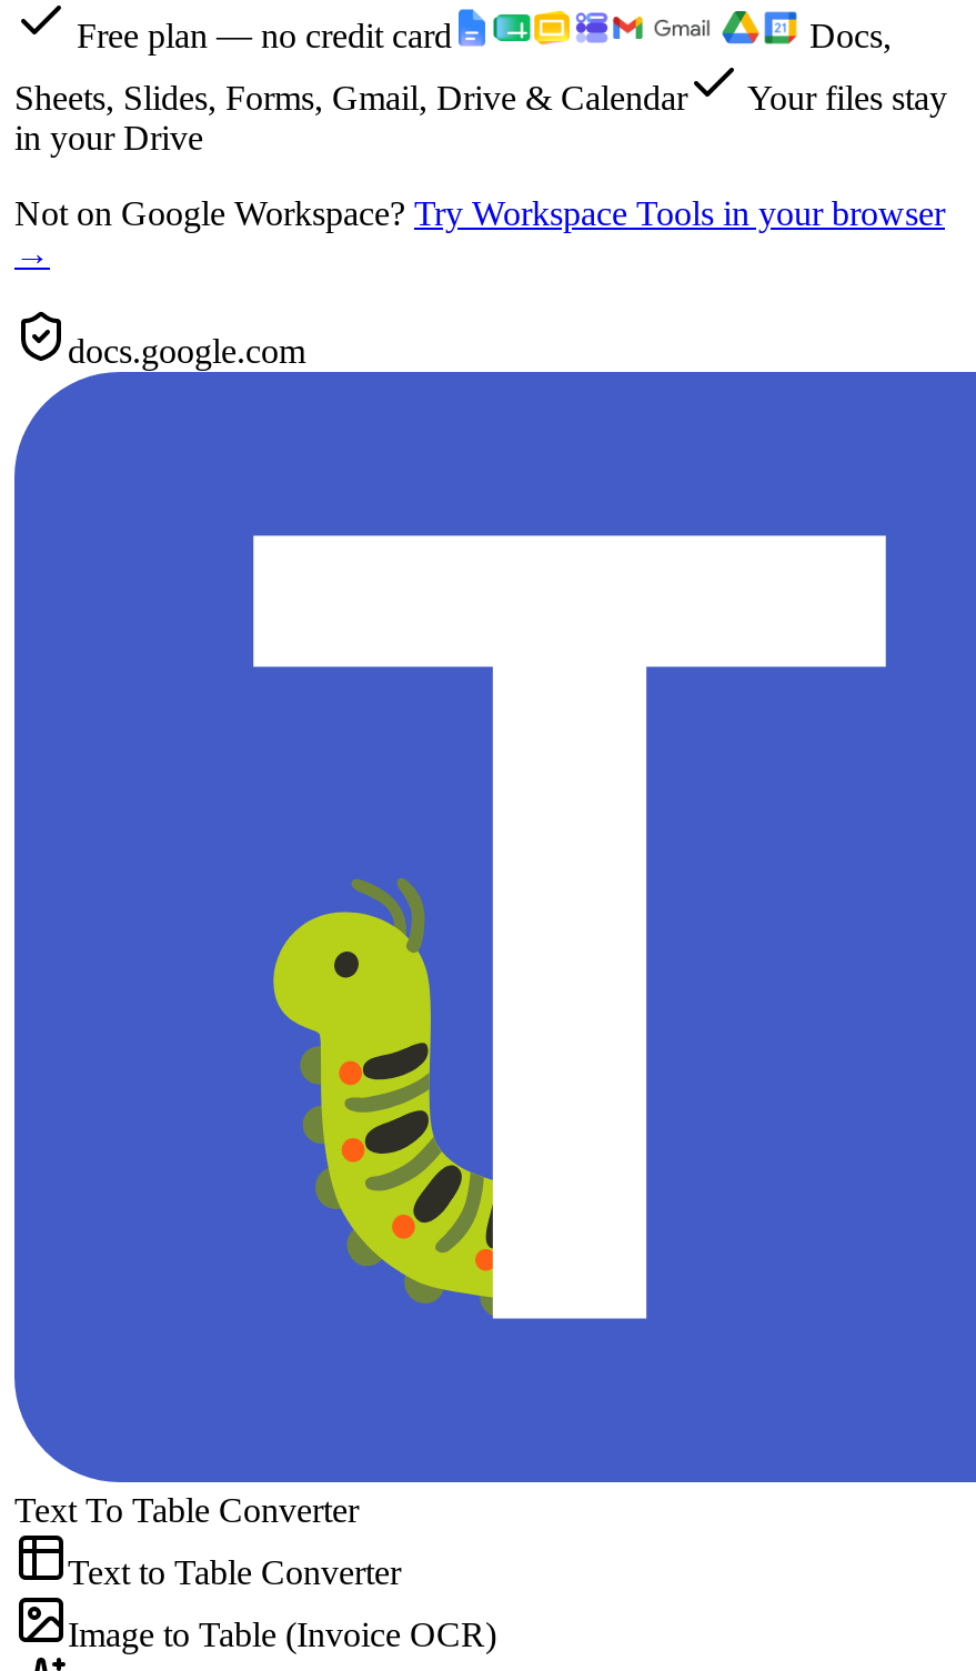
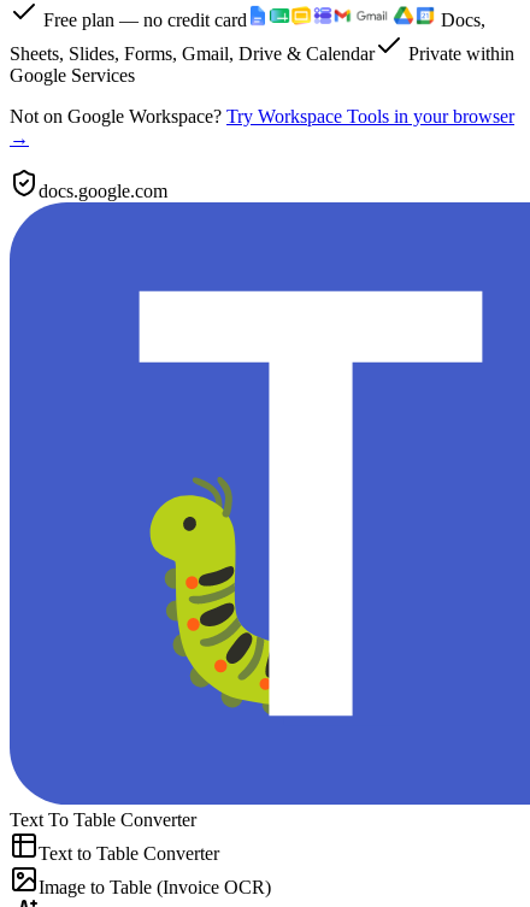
[14,78,947,156] Your files stay | in your Drive -> [10,43,514,85] Private within | Google Services

